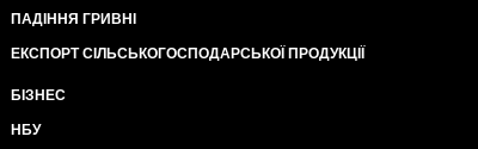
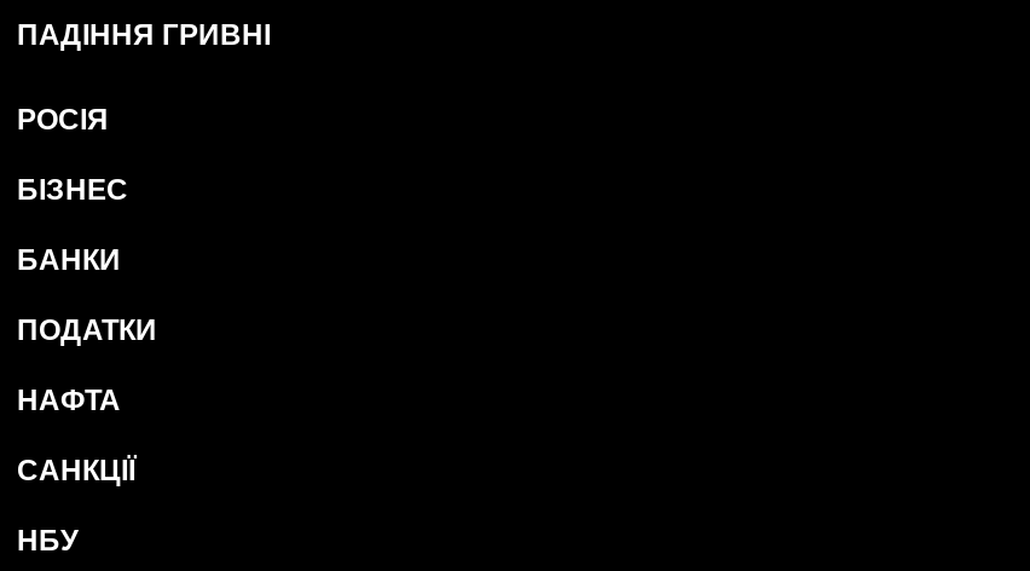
[11,45,364,62] ЕКСПОРТ СІЛЬСЬКОГОСПОДАРСЬКОЇ ПРОДУКЦІЇ -> [17,103,109,137] РОСІЯ
none -> [17,243,157,488] БАНКИ | ПОДАТКИ | НАФТА | САНКЦІЇ

